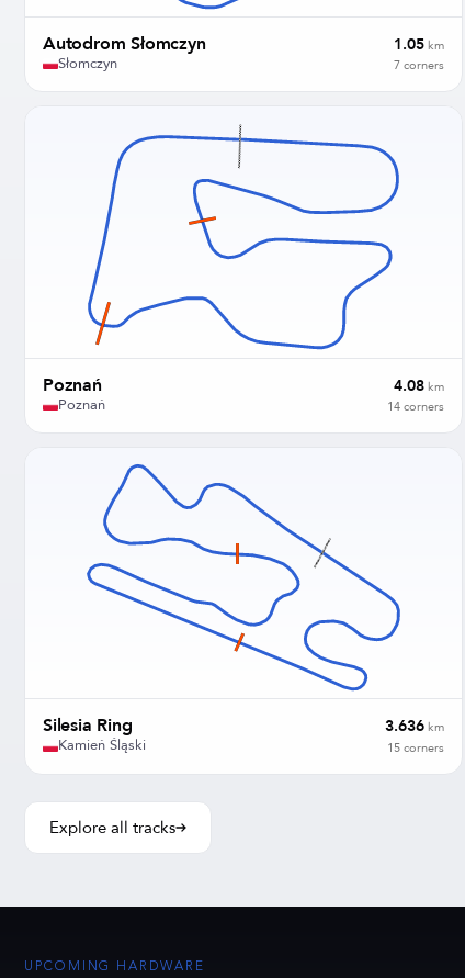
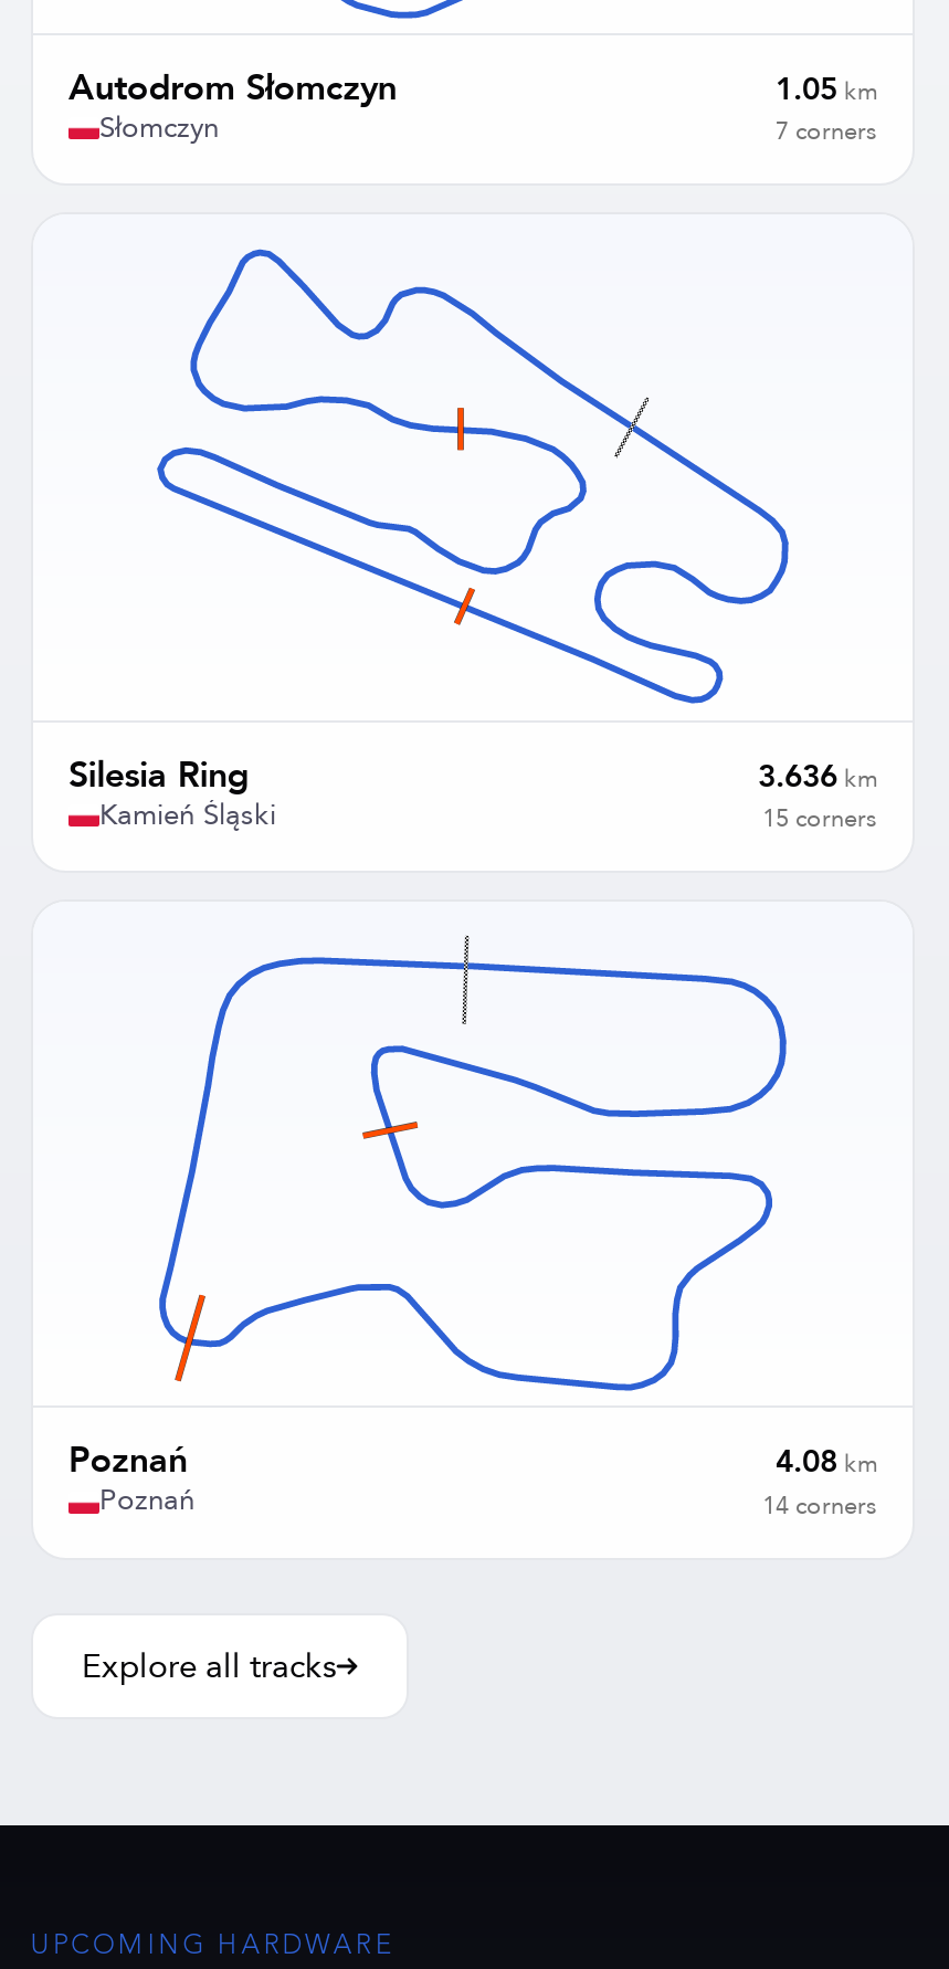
moved [43,373,444,415] -> [68,1437,877,1522]: Poznań | 4.08 km | Poznań | 14 corners
moved [43,463,444,756] -> [68,248,877,836]: [image] | Silesia Ring | 3.636 km | Kamień Śląski | 15 corners

